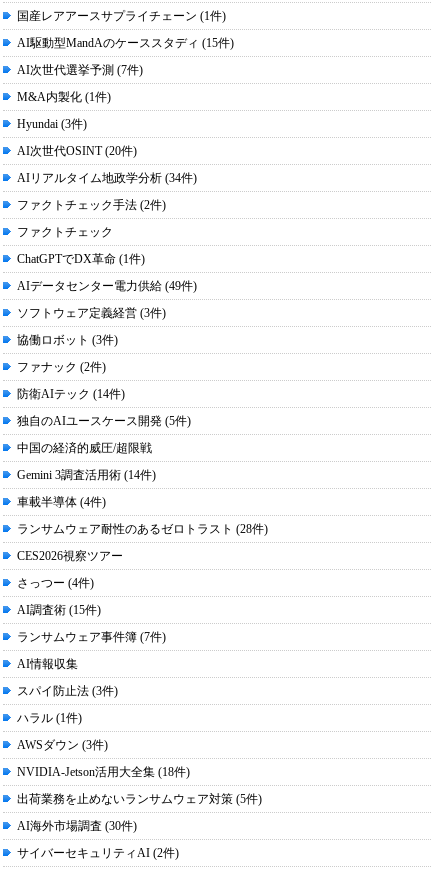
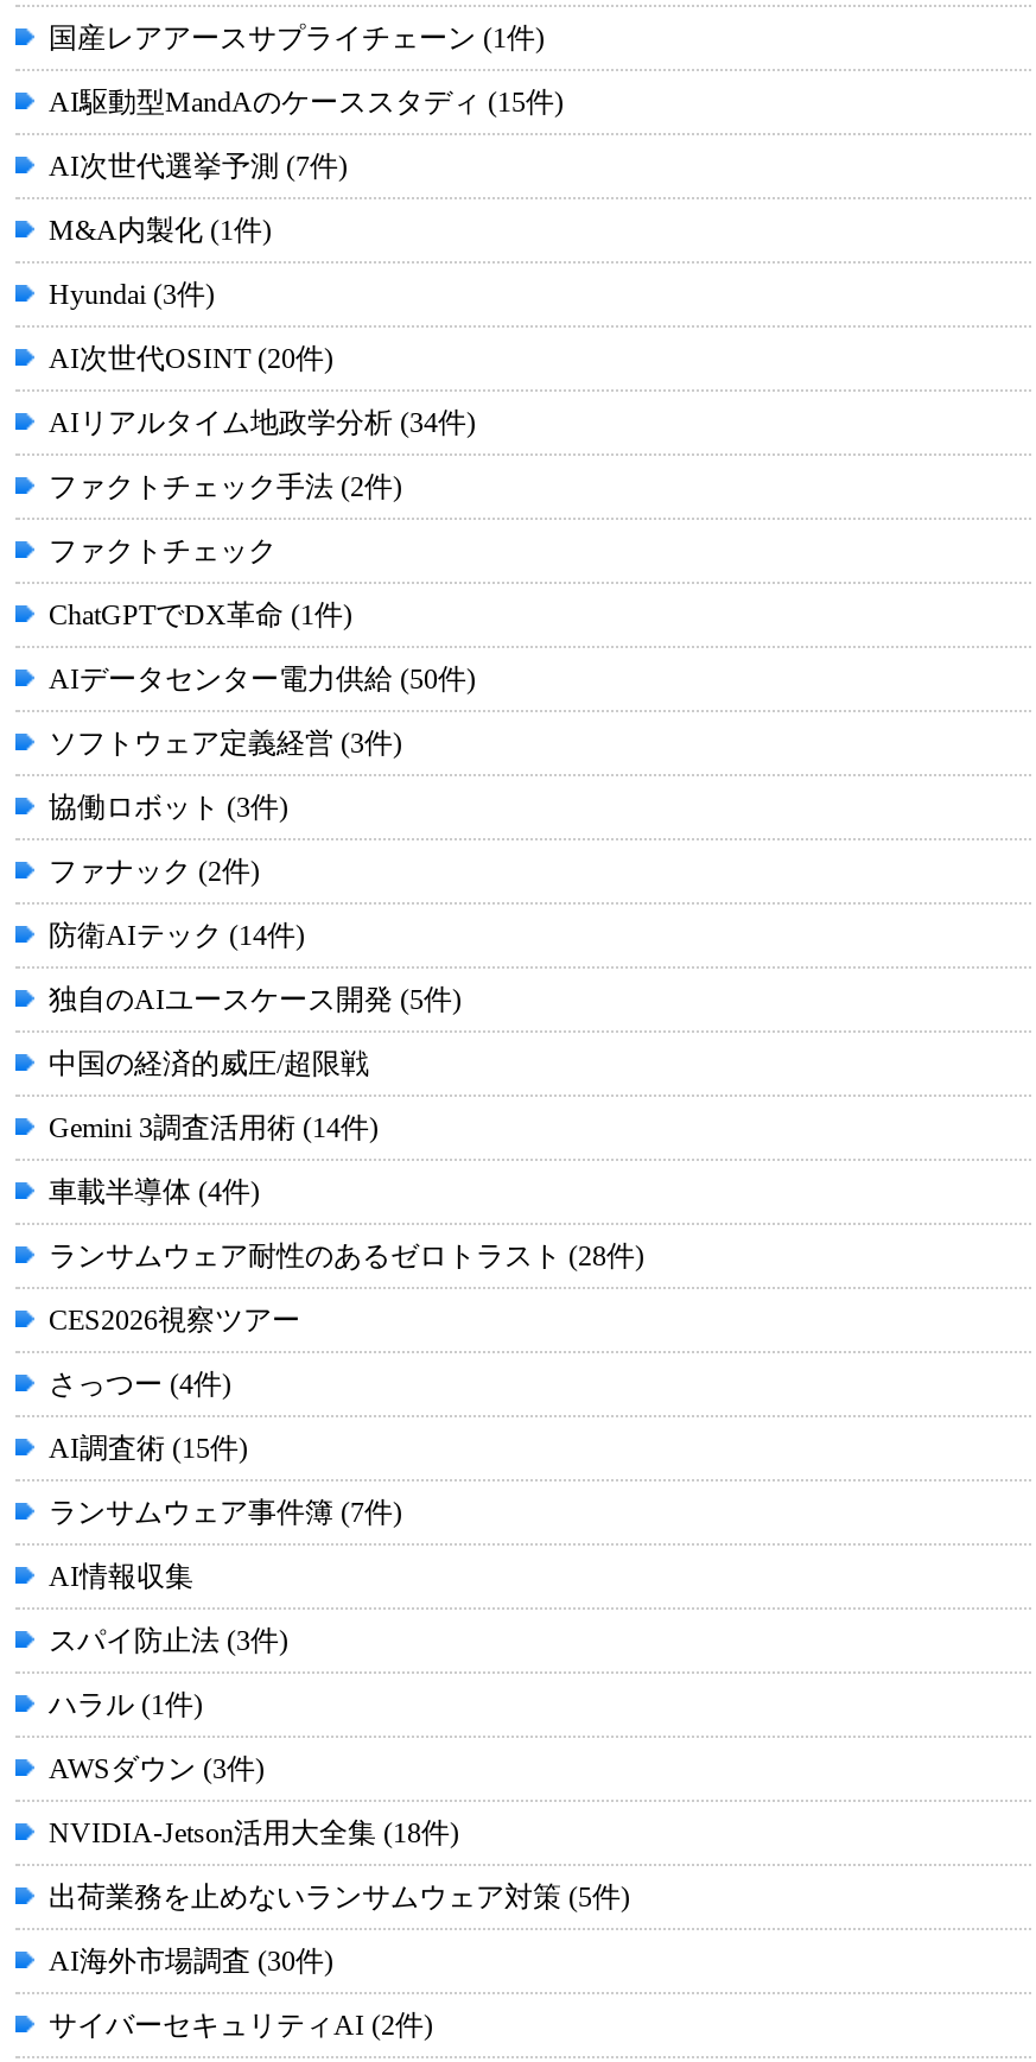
[17,279,197,293] AIデータセンター電力供給 (49件) -> [49,662,476,696] AIデータセンター電力供給 (50件)

